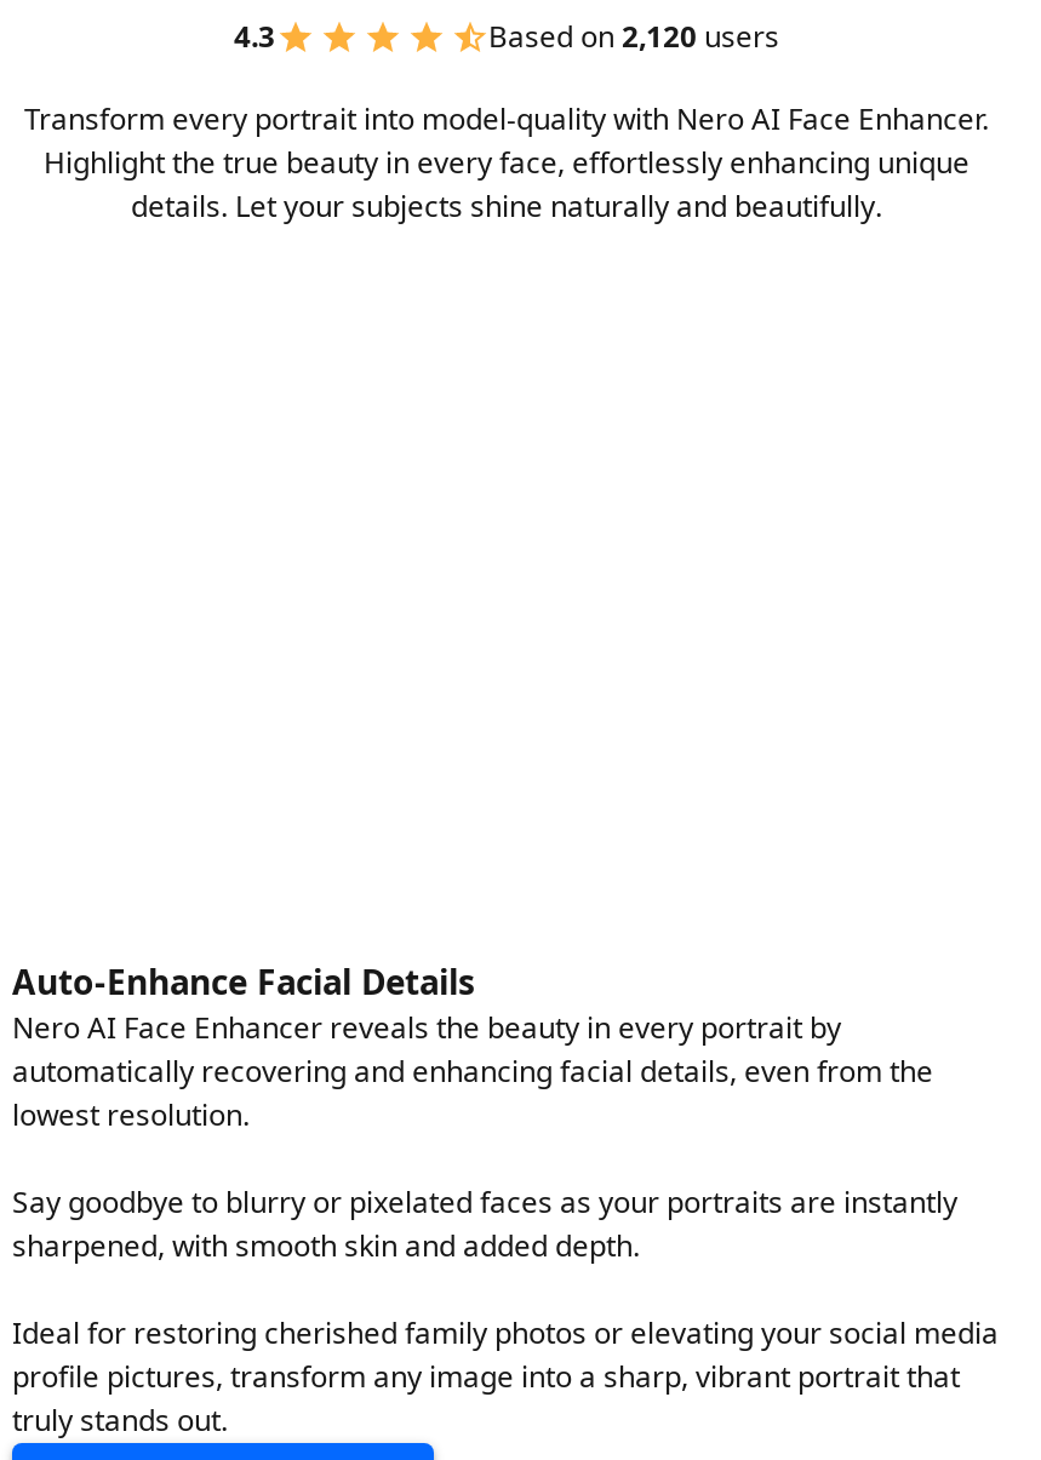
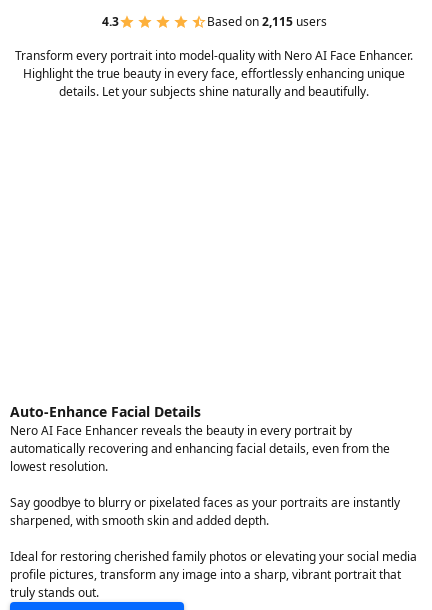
[488,16,779,57] Based on 2,120 users -> [206,13,326,30] Based on 2,115 users

